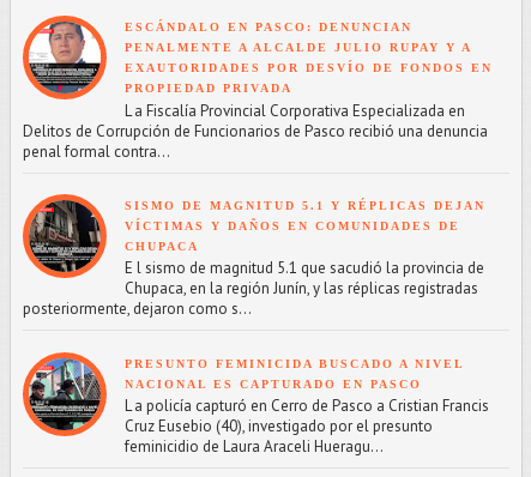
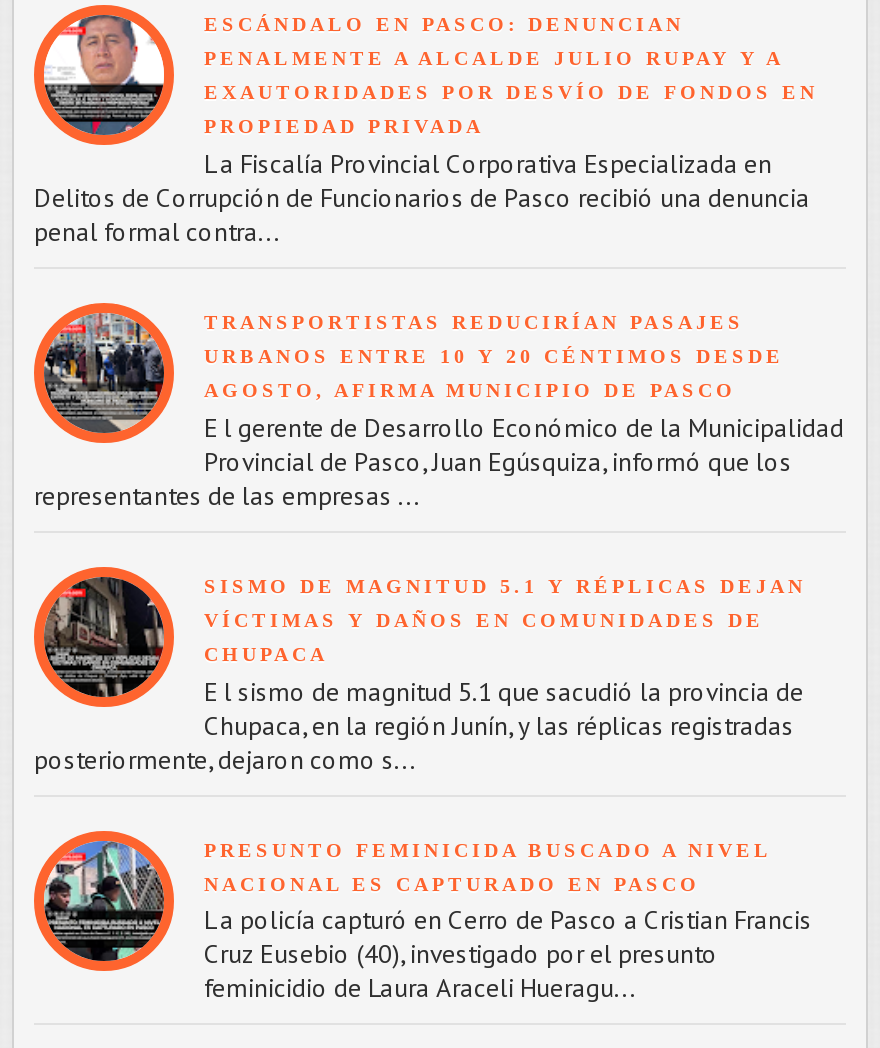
none -> [34,310,844,513] [image] | TRANSPORTISTAS REDUCIRÍAN PASAJES | URBANOS ENTRE 10 Y 20 CÉNTIMOS DESDE | AGOSTO, AFIRMA MUNICIPIO DE PASCO | E l gerente de Desarrollo Económico de la Municipalidad | Provincial de Pasco, Juan Egúsquiza, informó que los | representantes de las empresas ...

